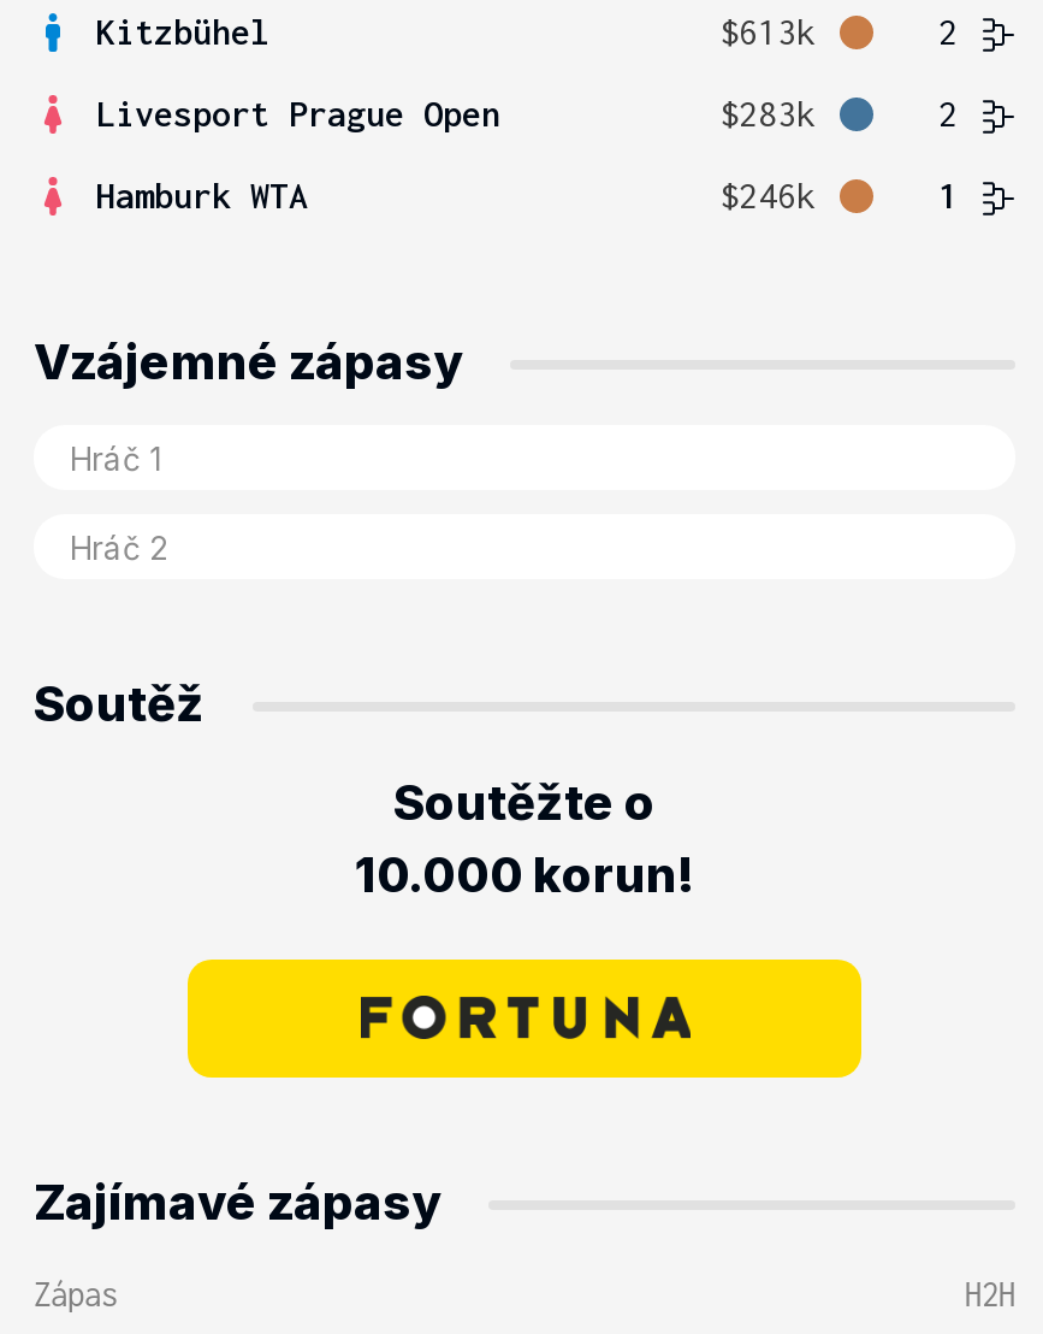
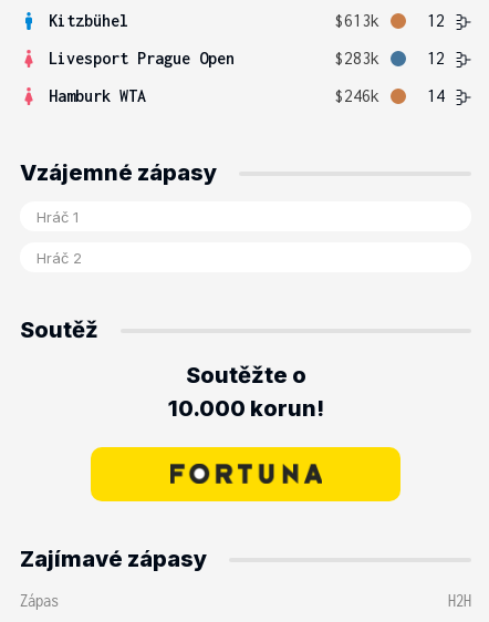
[938,11,958,52] 2 -> [427,11,445,30] 12
[938,93,958,134] 2 -> [427,49,445,68] 12
[938,175,958,216] 1 -> [427,86,445,105] 14

